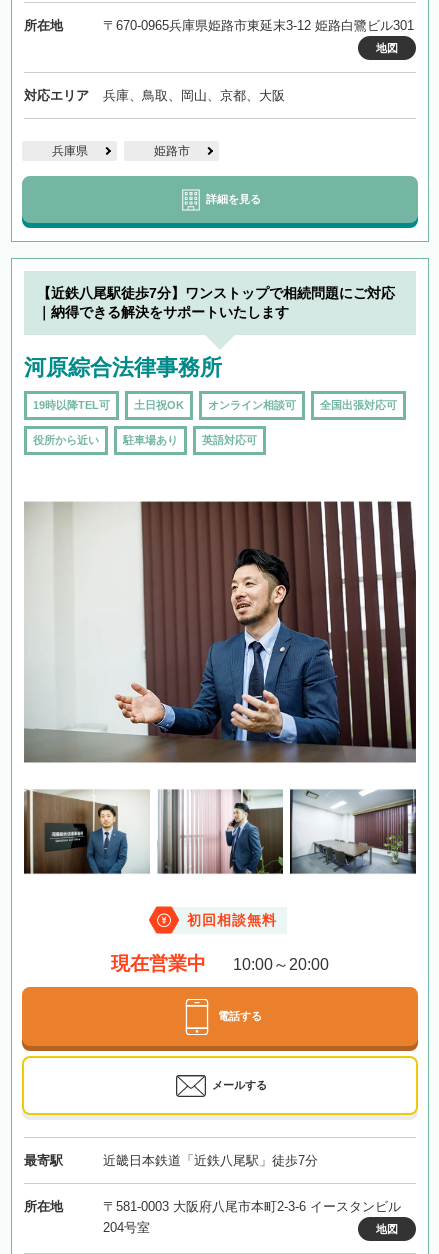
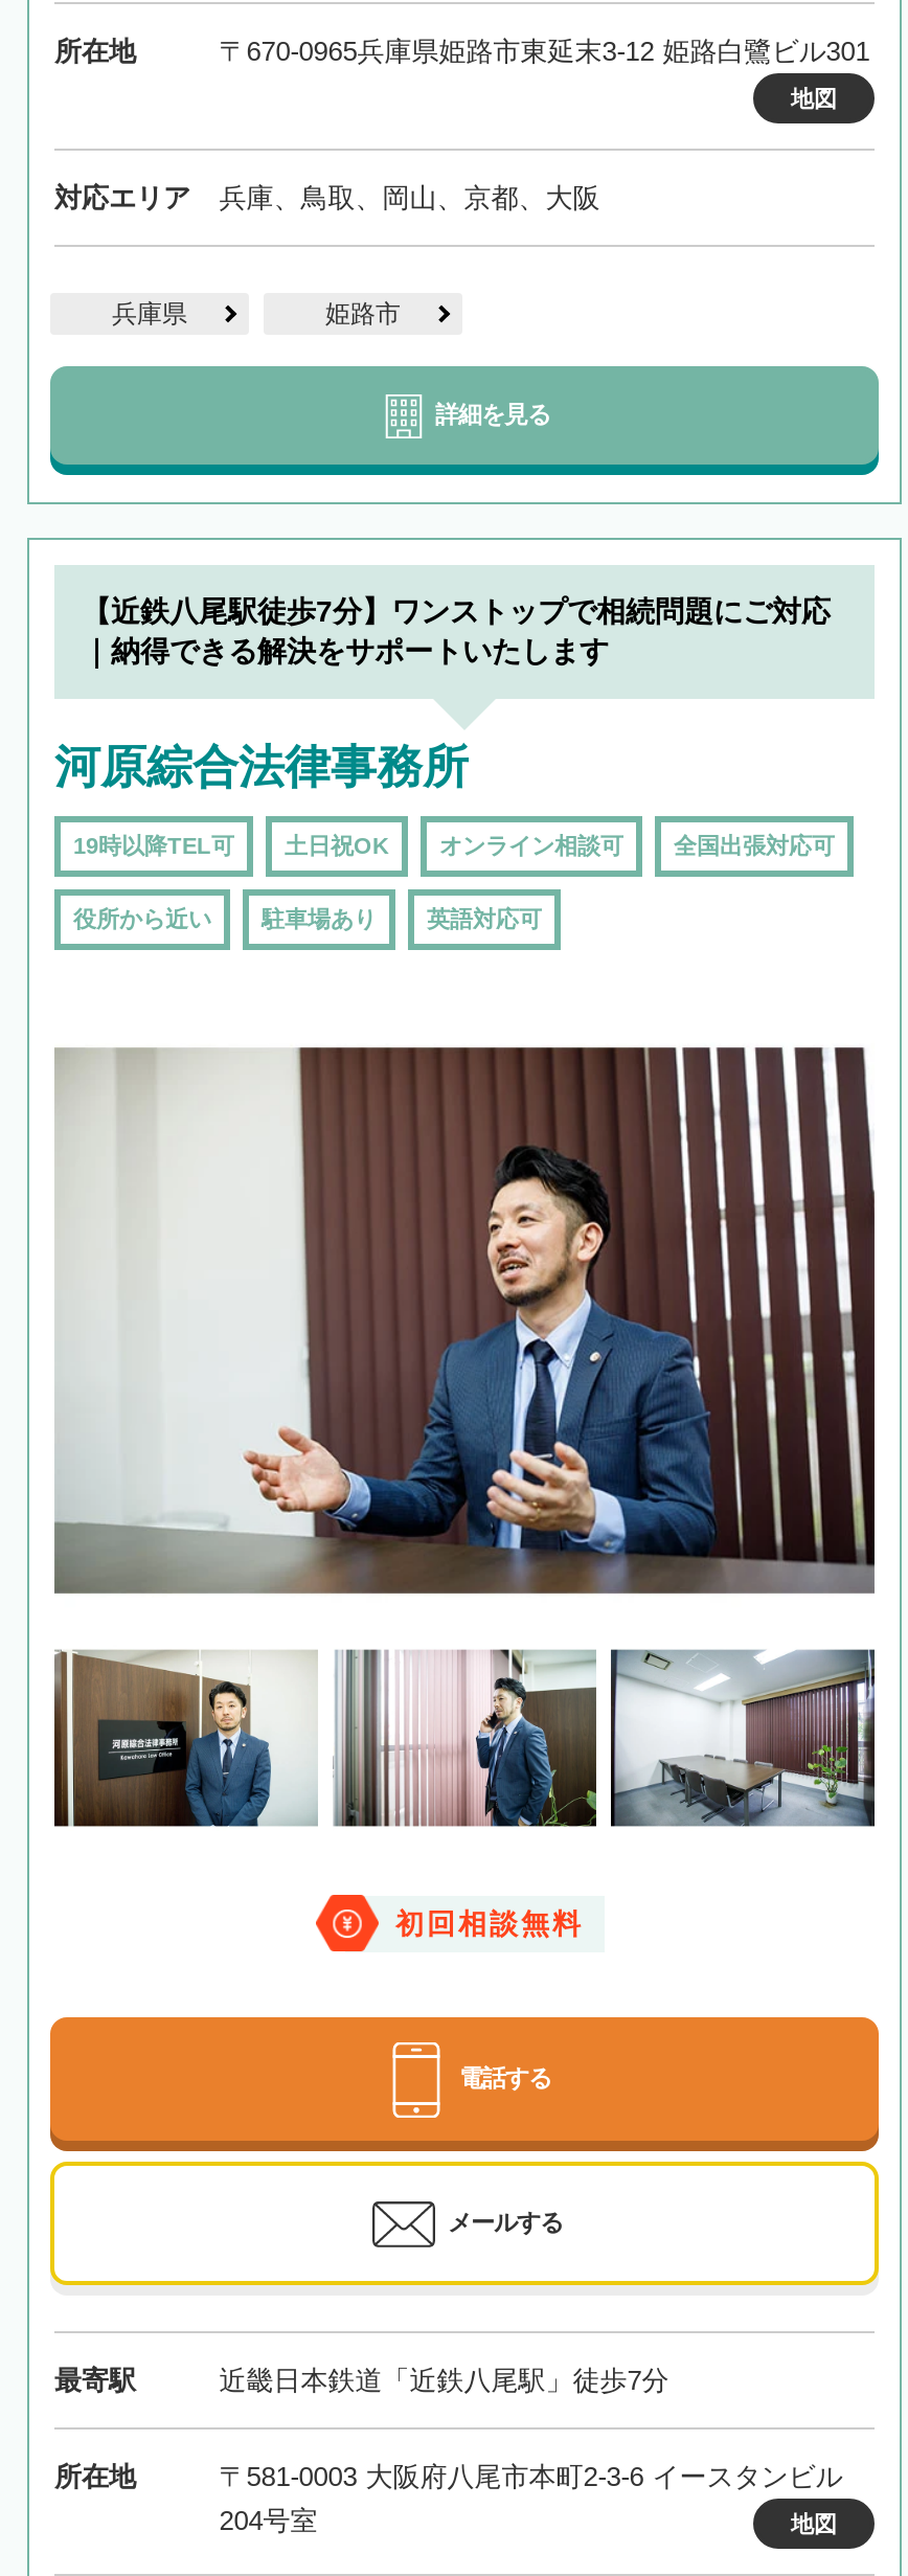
[111,952,329,973] 現在営業中 | 10:00～20:00 -> none

